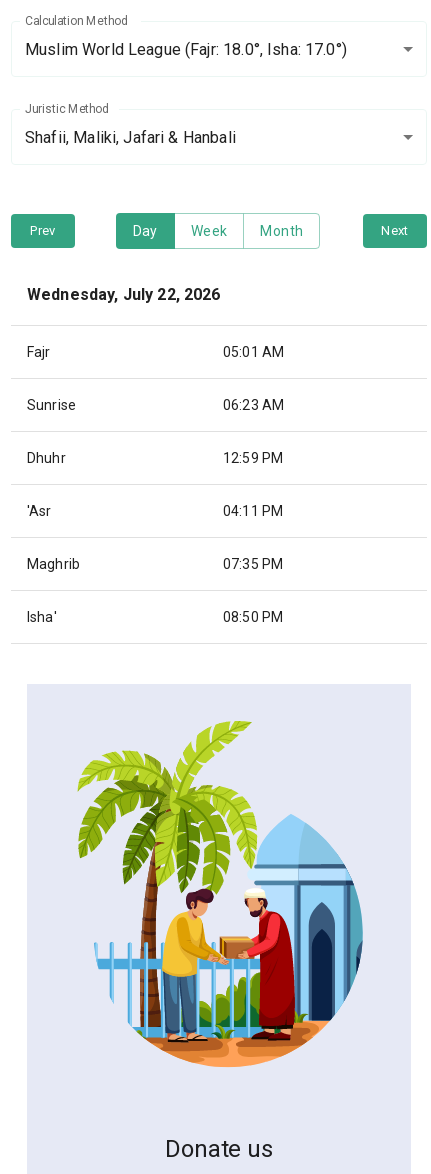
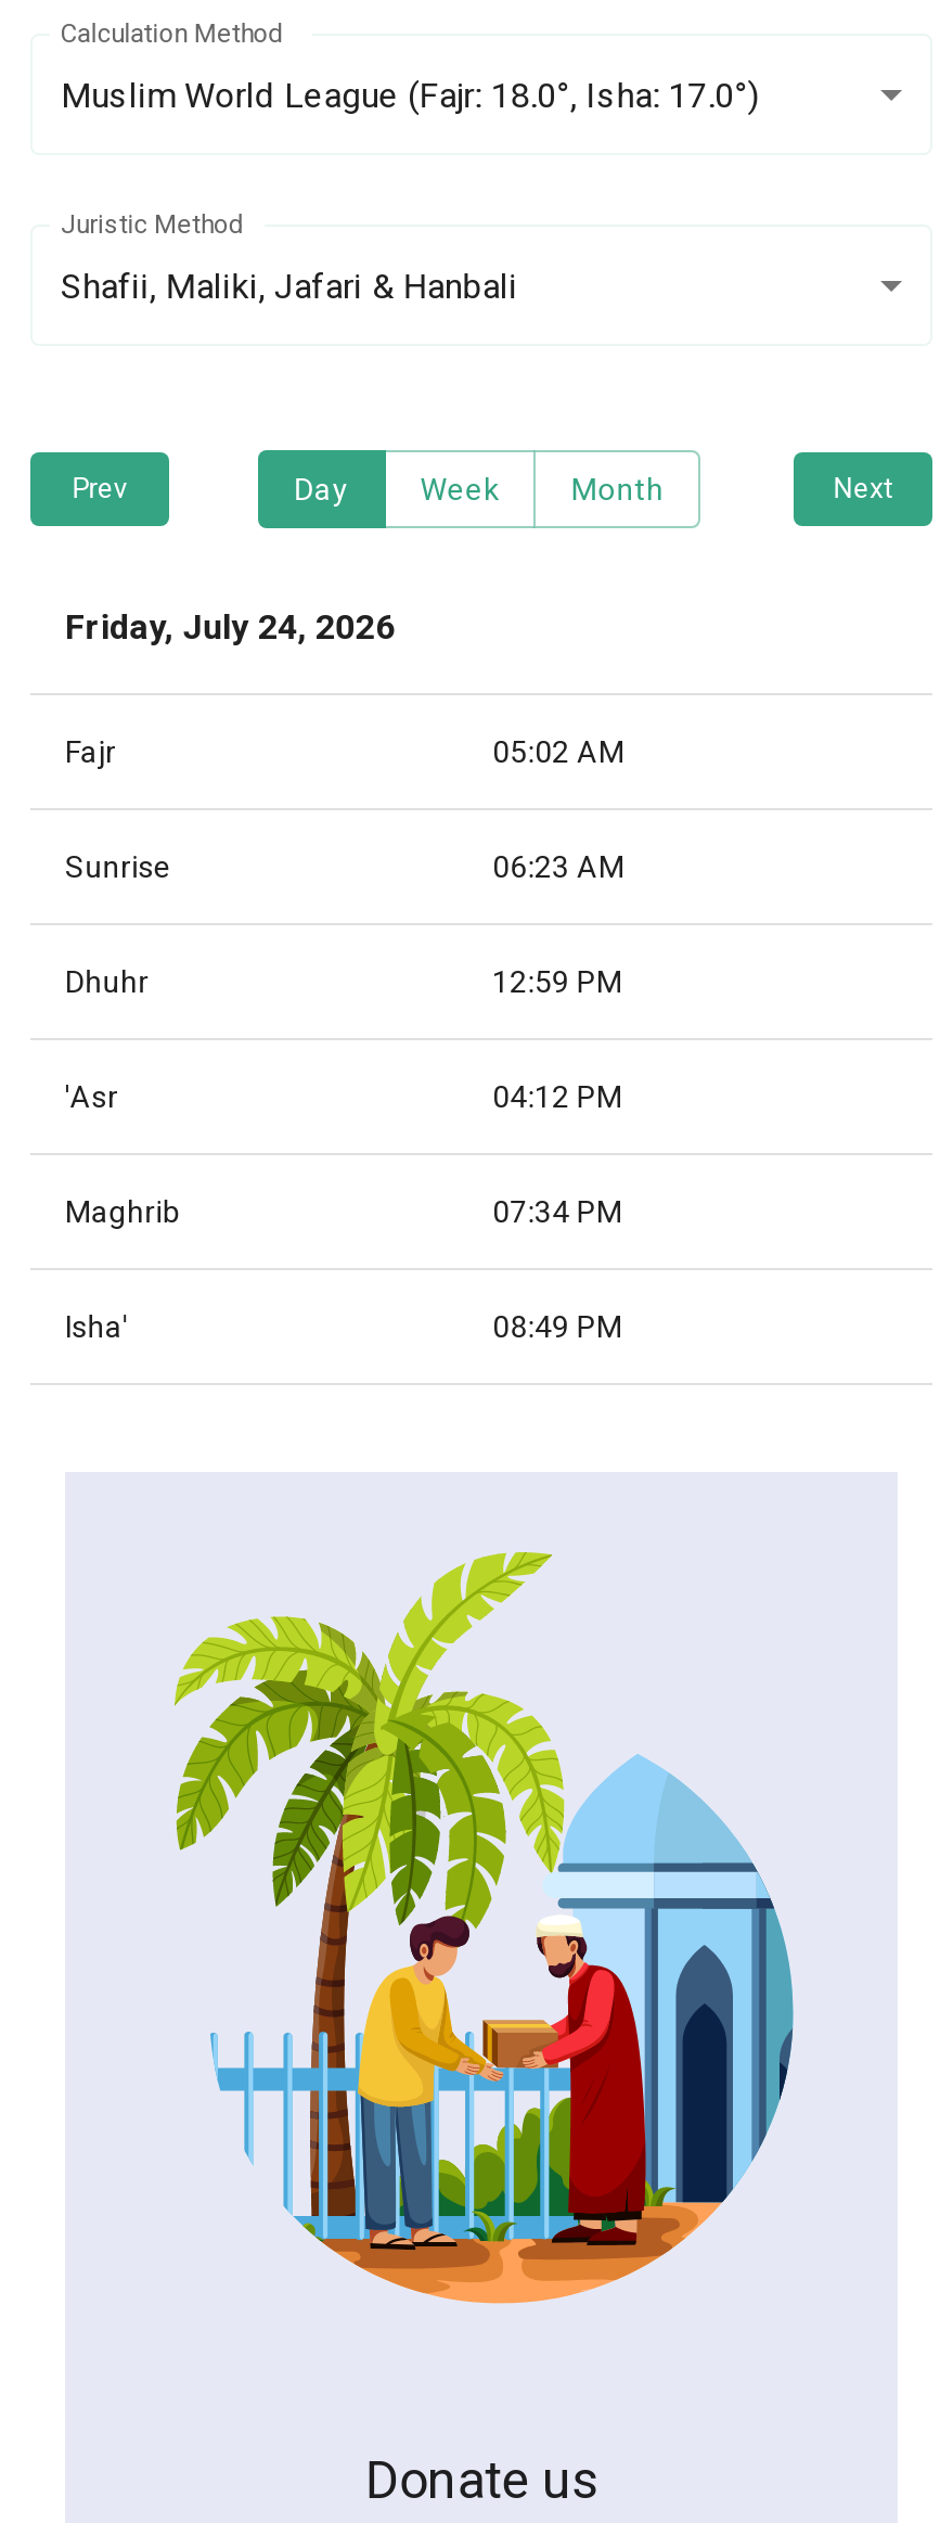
[27,285,221,304] Wednesday, July 22, 2026 -> [65,606,395,648] Friday, July 24, 2026
[223,344,284,360] 05:01 AM -> [492,734,625,769] 05:02 AM
[223,503,283,519] 04:11 PM -> [492,1079,623,1114] 04:12 PM
[223,556,283,572] 07:35 PM -> [492,1194,623,1229] 07:34 PM
[223,609,283,625] 08:50 PM -> [492,1309,623,1344] 08:49 PM

